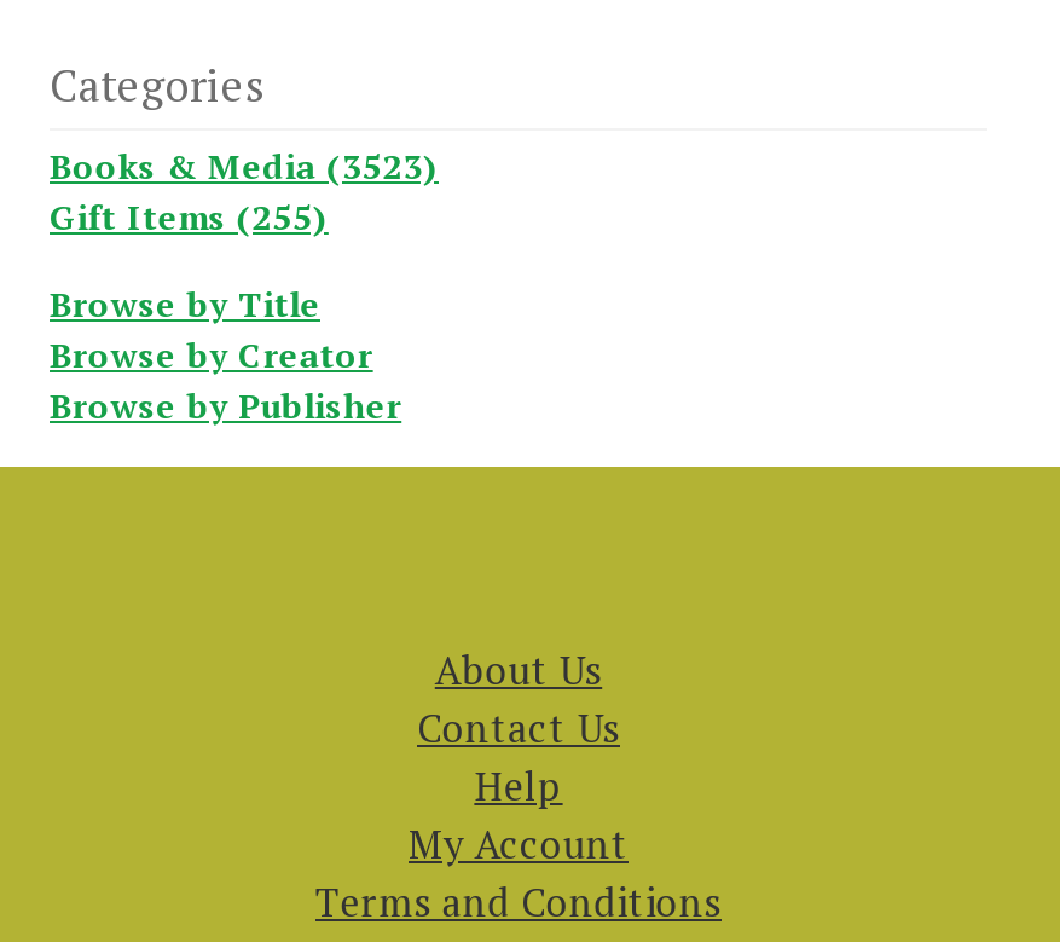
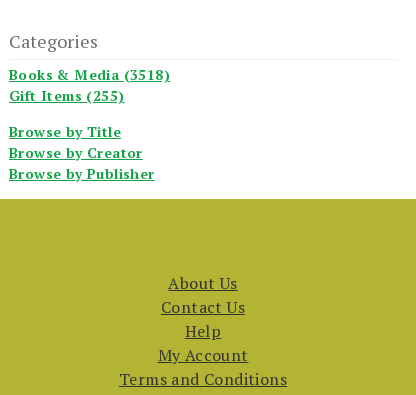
[50,143,439,189] Books & Media (3523) -> [9,65,170,84] Books & Media (3518)

